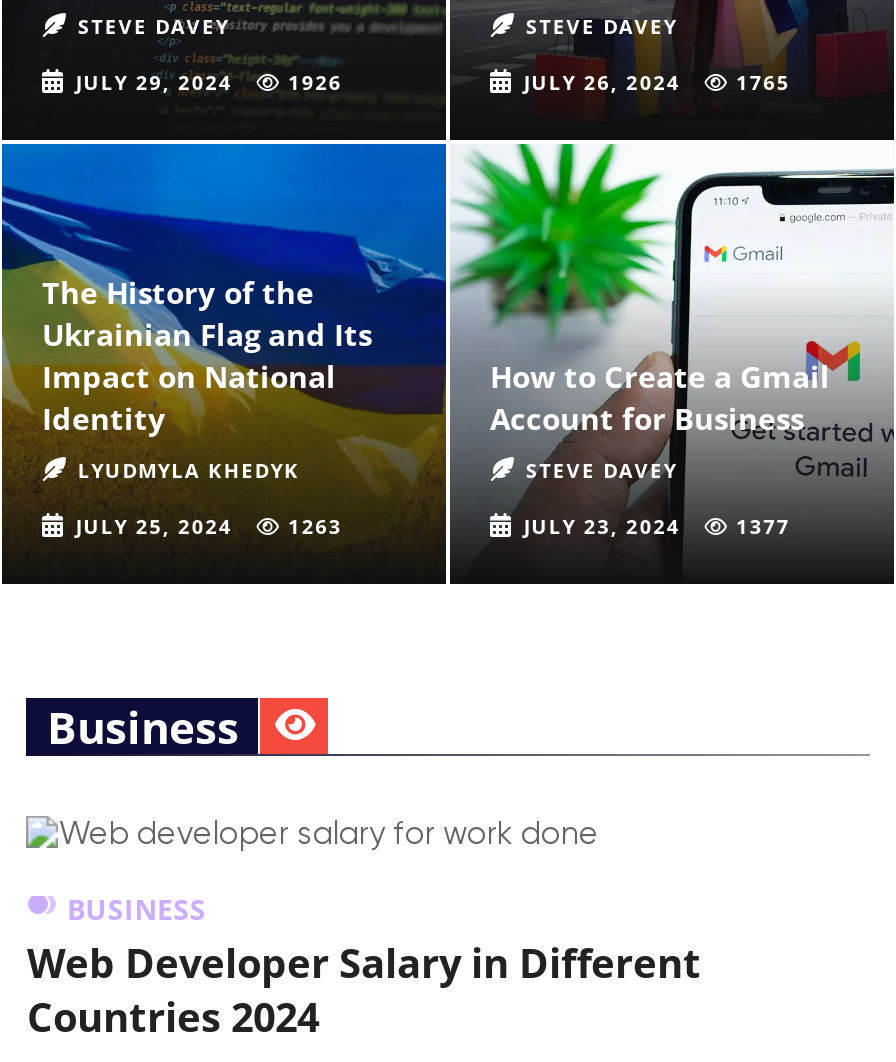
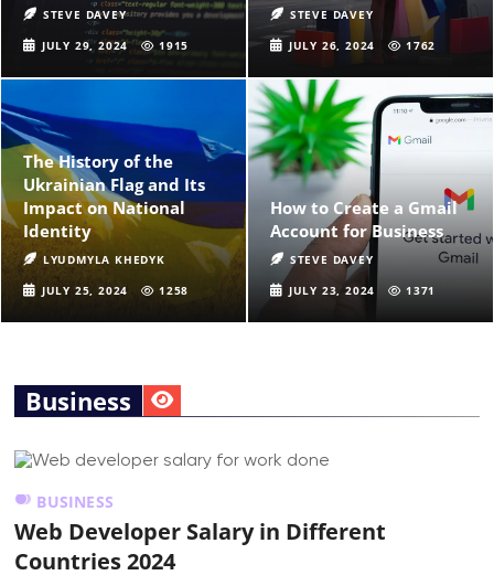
[76,68,342,96] JULY 29, 2024 1926 -> [42,38,189,53] JULY 29, 2024 1915
[524,68,790,96] JULY 26, 2024 1765 -> [289,38,436,53] JULY 26, 2024 1762
[76,512,342,540] JULY 25, 2024 1263 -> [42,283,189,298] JULY 25, 2024 1258
[524,512,790,540] JULY 23, 2024 1377 -> [289,283,436,298] JULY 23, 2024 1371

